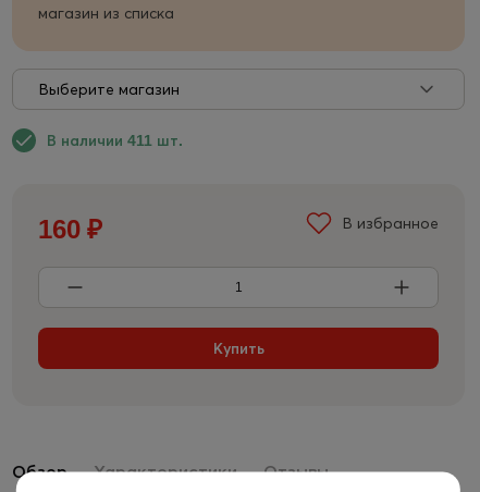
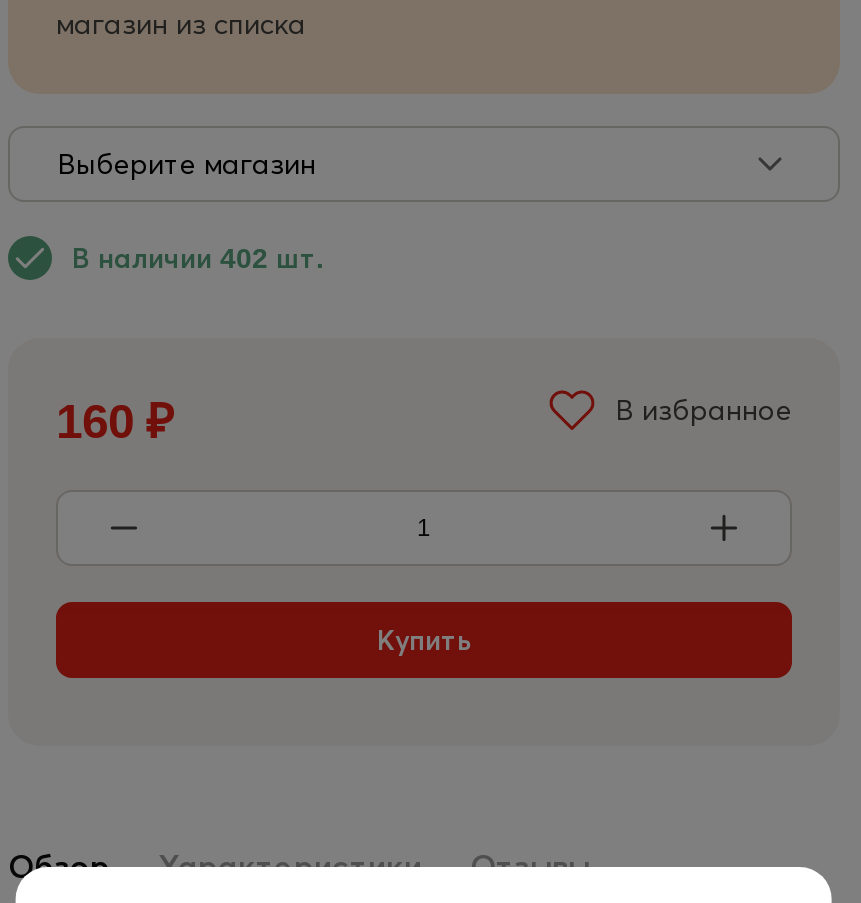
[47,130,183,150] В наличии 411 шт. -> [72,239,324,275] В наличии 402 шт.

